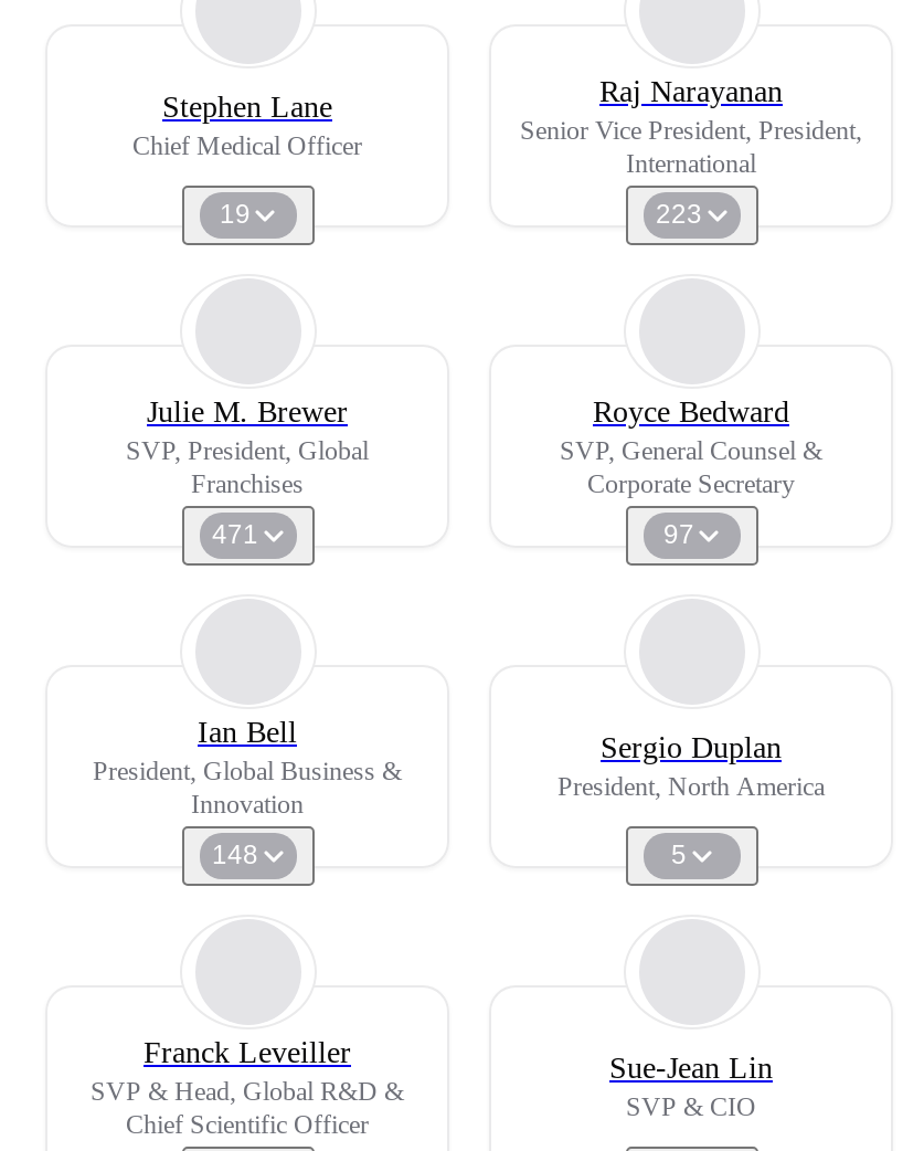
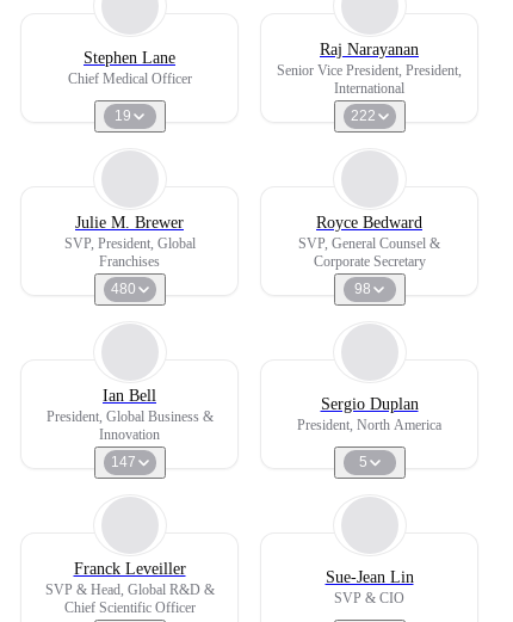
[656,199,702,230] 223 -> [350,107,375,124] 222
[212,519,258,550] 471 -> [110,281,135,297] 480
[663,519,694,550] 97 -> [354,281,371,297] 98
[212,840,258,870] 148 -> [110,454,135,470] 147

